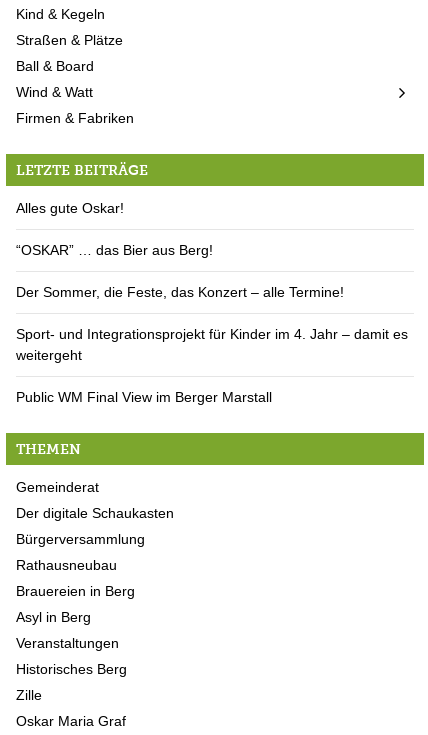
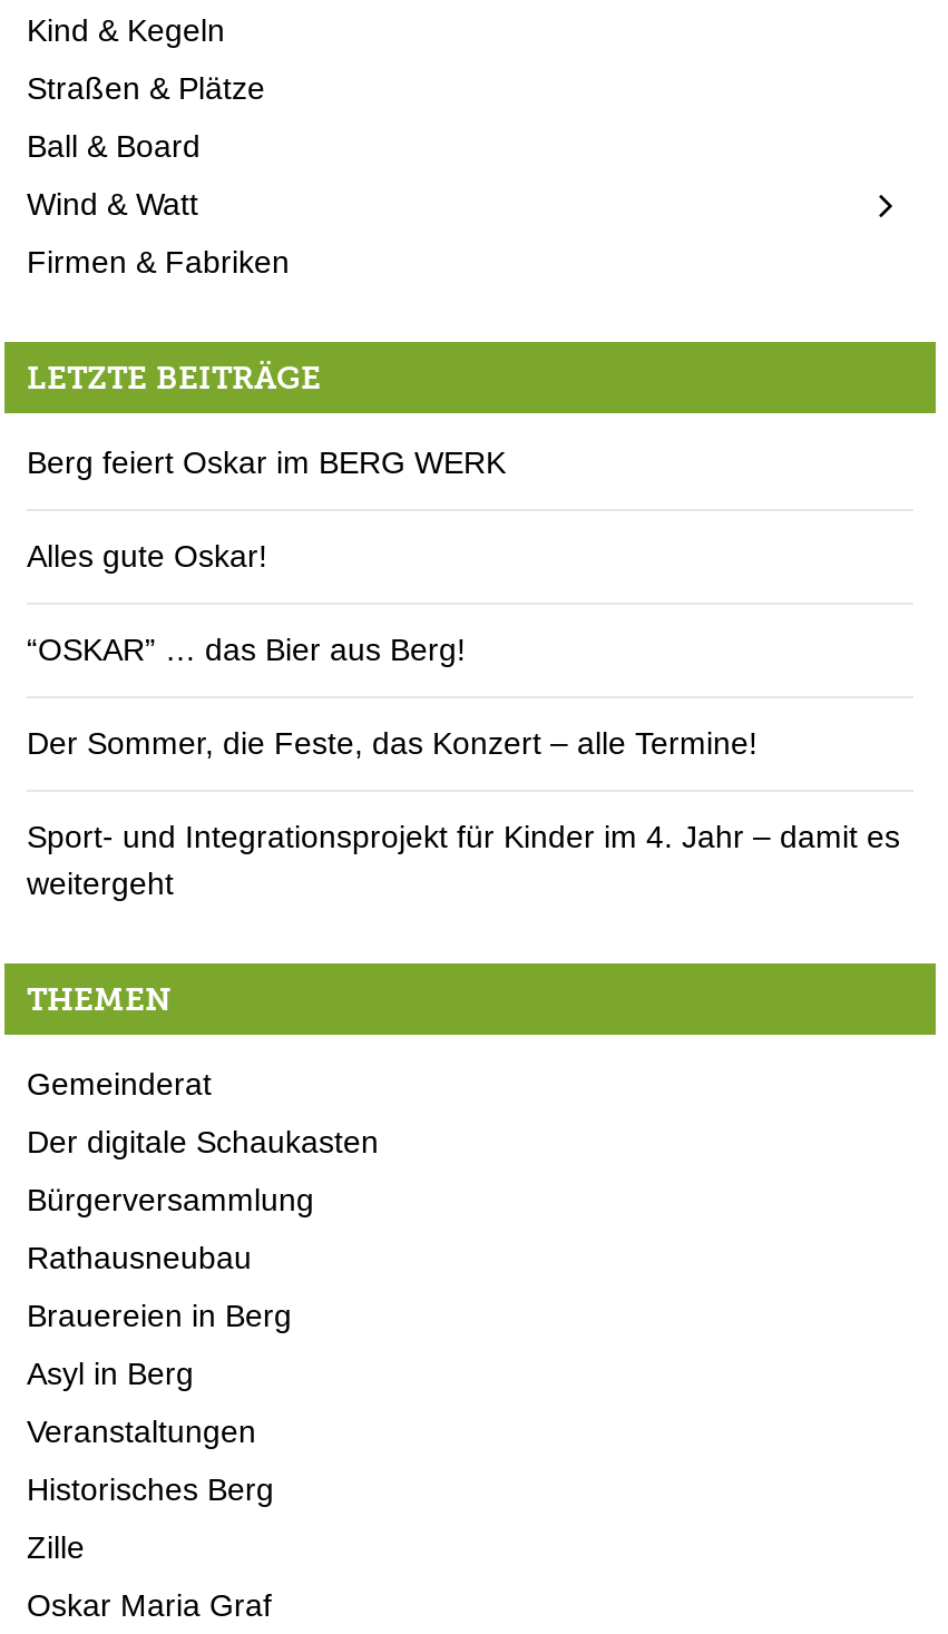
none -> [27,445,506,481] Berg feiert Oskar im BERG WERK
moved [16,200,408,363] -> [27,539,900,902]: Alles gute Oskar! | “OSKAR” … das Bier aus Berg! | Der Sommer, die Feste, das Konzert – alle Termine! | Sport- und Integrationsprojekt für Kinder im 4. Jahr – damit es | weitergeht
[16,389,272,405] Public WM Final View im Berger Marstall -> none

